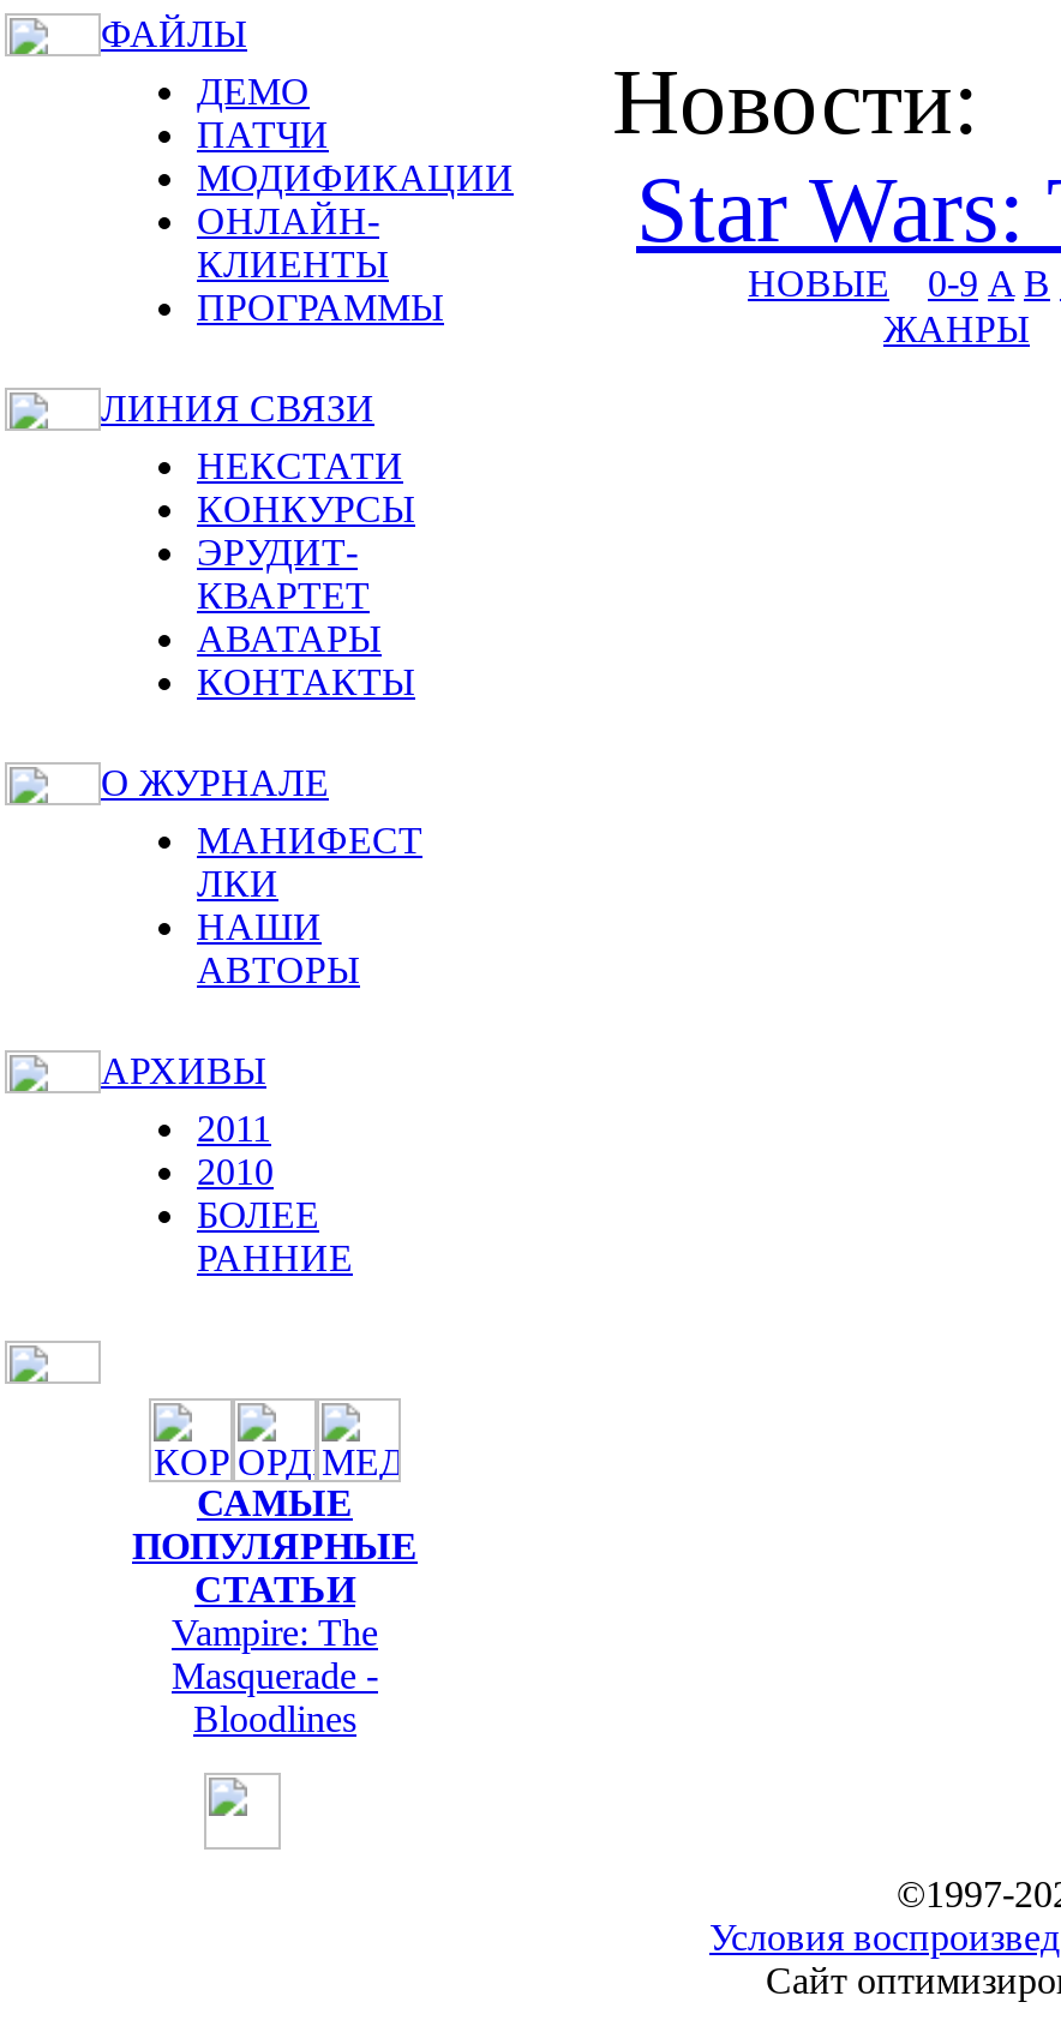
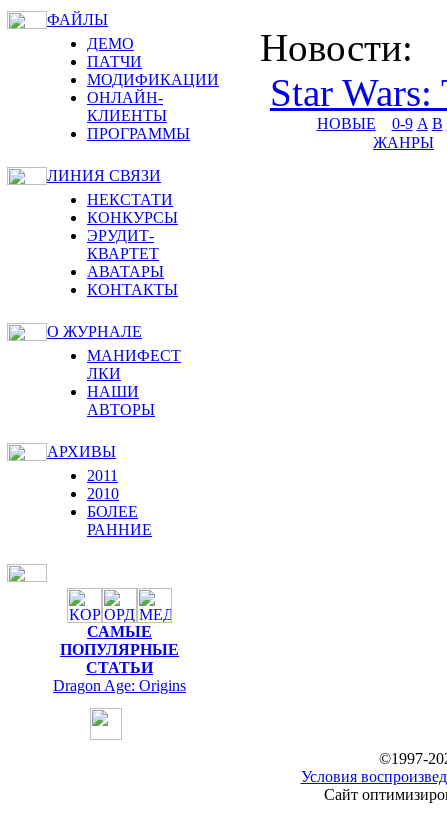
[172,1612,378,1739] Vampire: The | Masquerade - | Bloodlines -> [53,677,186,694] Dragon Age: Origins

